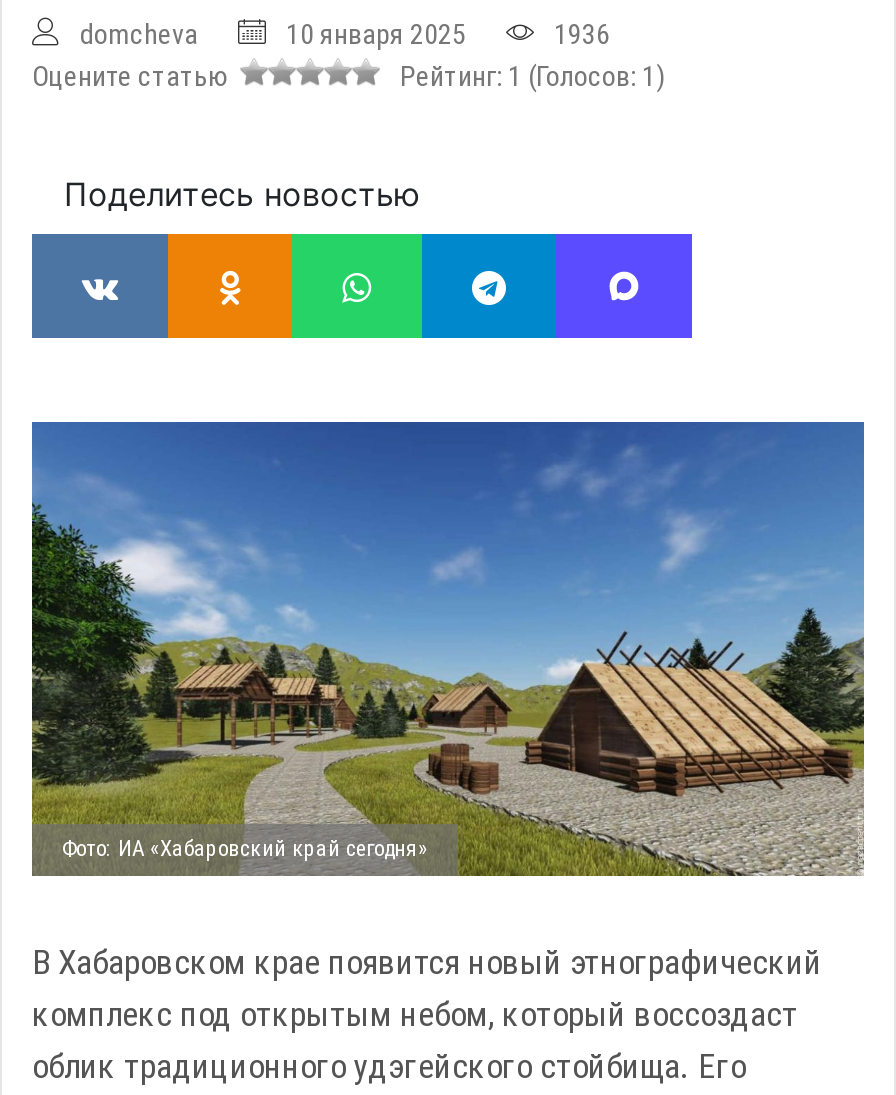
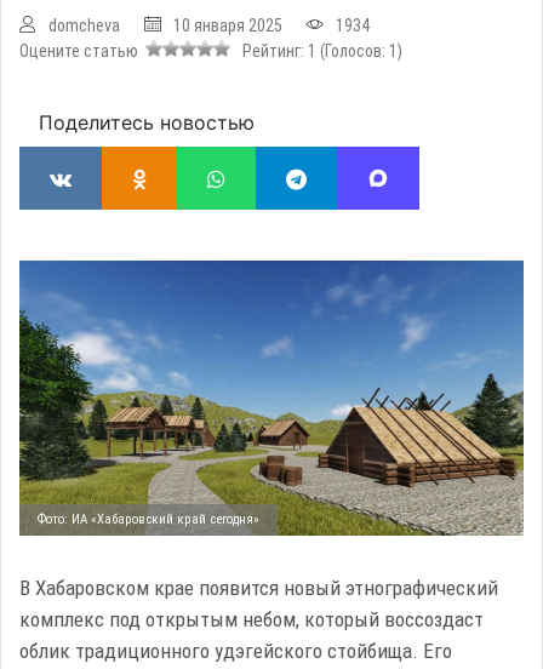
[554,18,610,50] 1936 -> [336,16,370,35] 1934

